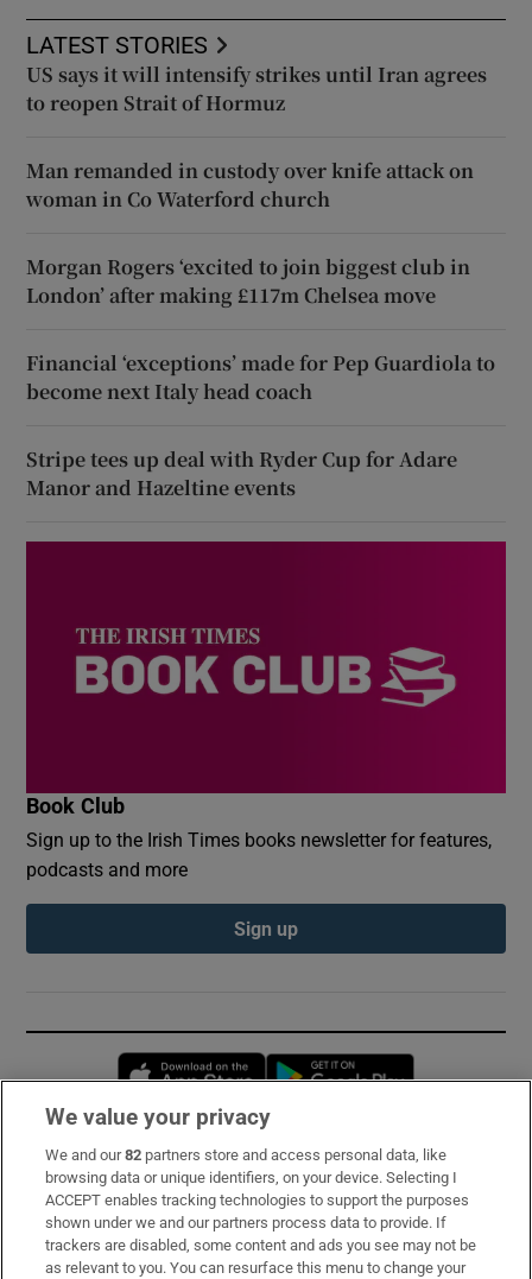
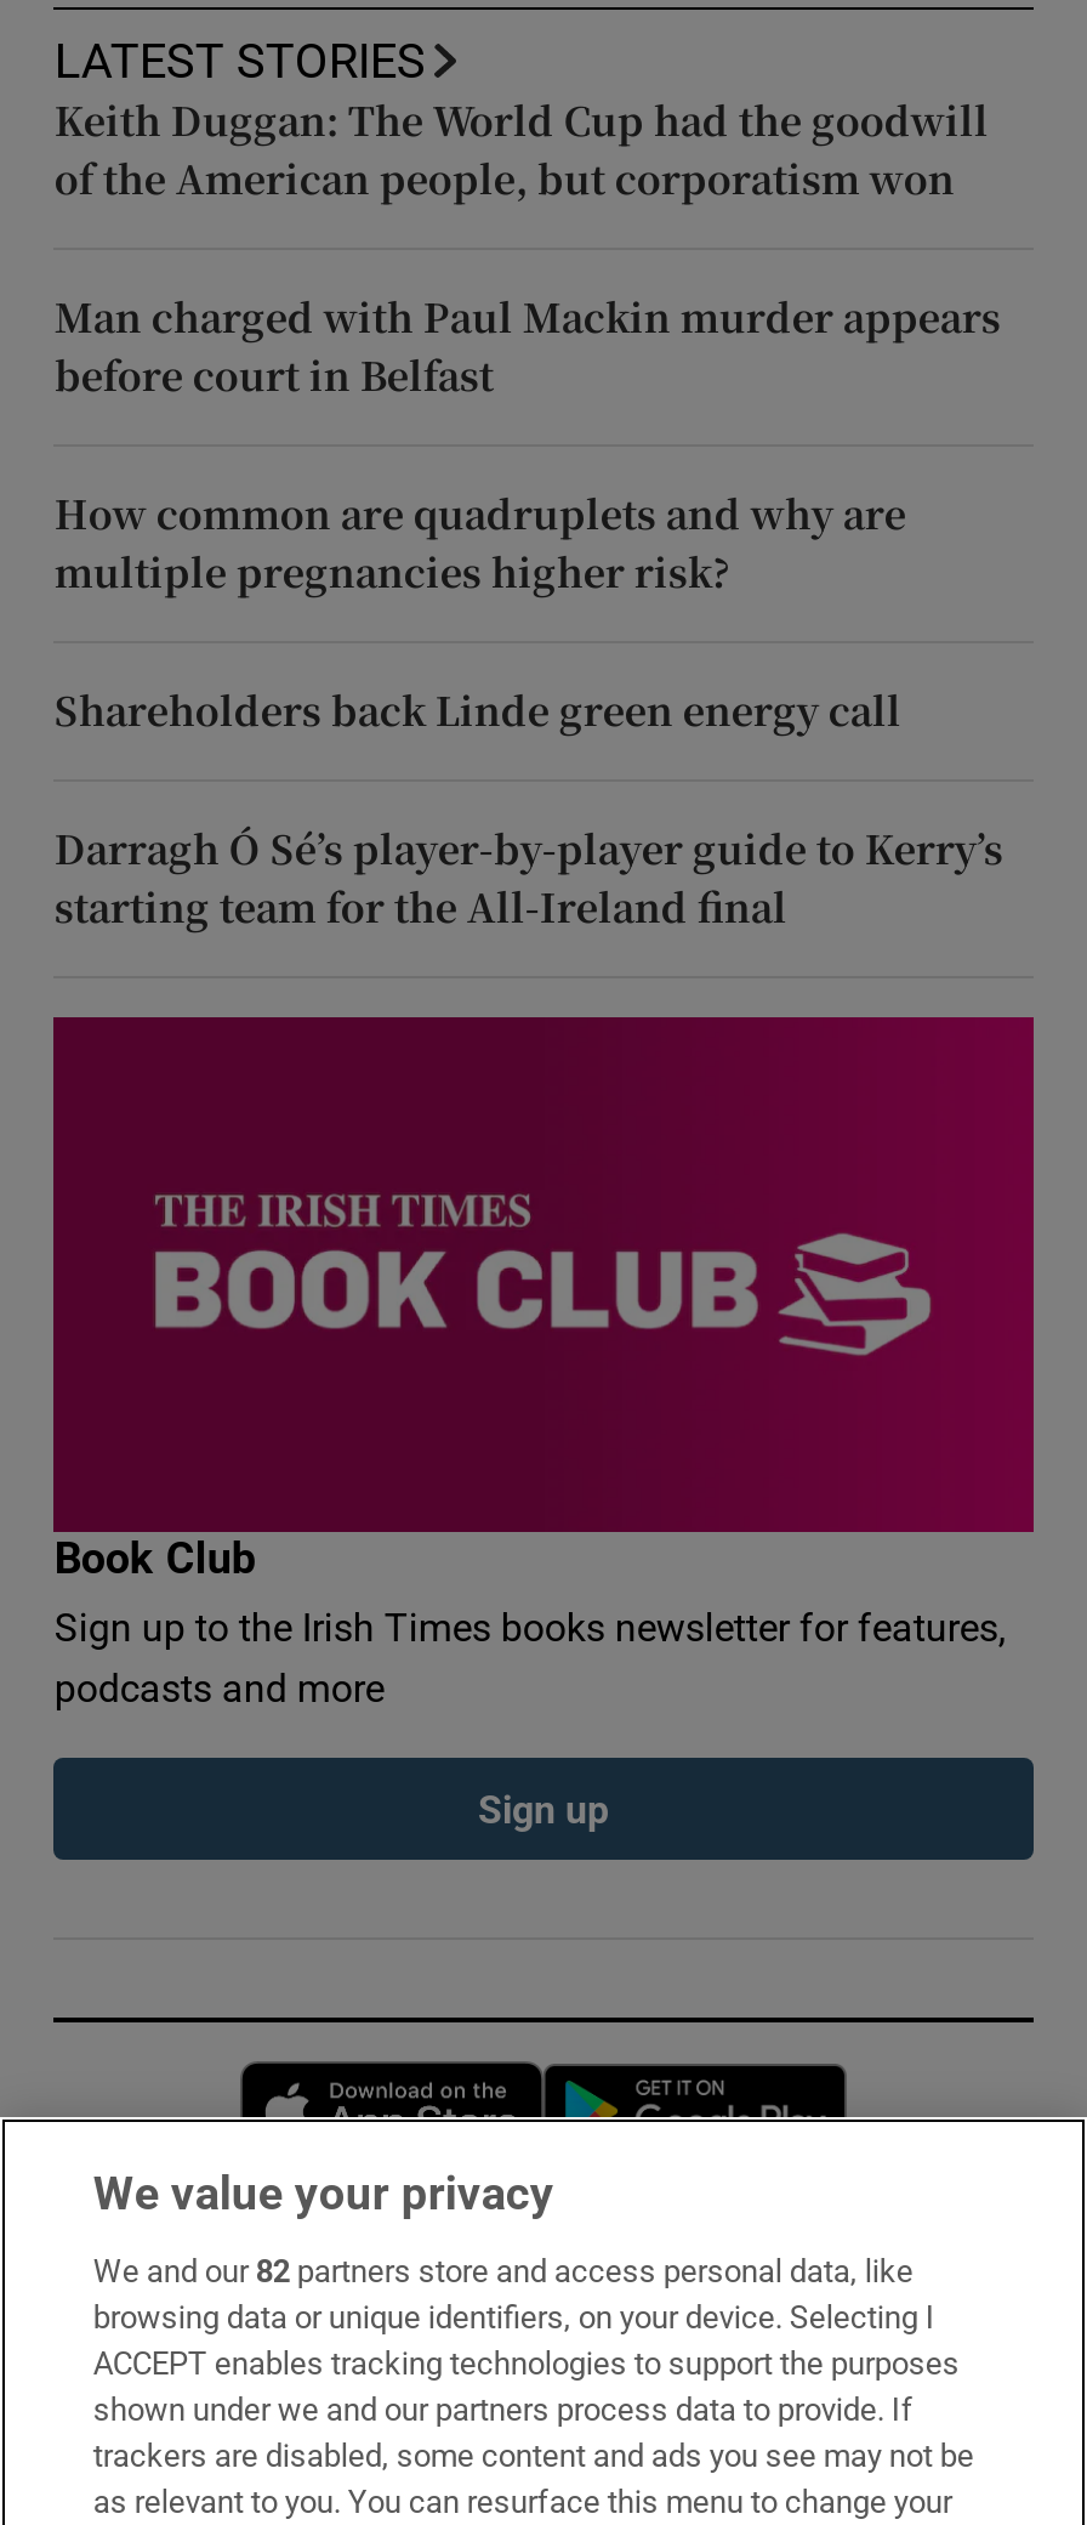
[27,60,487,116] US says it will intensify strikes until Iran agrees | to reopen Strait of Hormuz -> [54,92,988,206] Keith Duggan: The World Cup had the goodwill | of the American people, but corporatism won
[27,157,474,212] Man remanded in custody over knife attack on | woman in Co Waterford church -> [54,289,1001,403] Man charged with Paul Mackin murder appears | before court in Belfast
[27,253,471,309] Morgan Rogers ‘excited to join biggest club in | London’ after making £117m Chelsea move -> [54,485,906,599] How common are quadruplets and why are | multiple pregnancies higher risk?
[27,349,496,405] Financial ‘exceptions’ made for Pep Guardiola to | become next Italy head coach -> [54,682,901,738] Shareholders back Linde green energy call
[27,445,458,501] Stripe tees up deal with Ryder Cup for Adare | Manor and Hazeltine events -> [54,820,1003,934] Darragh Ó Sé’s player-by-player guide to Kerry’s | starting team for the All-Ireland final

